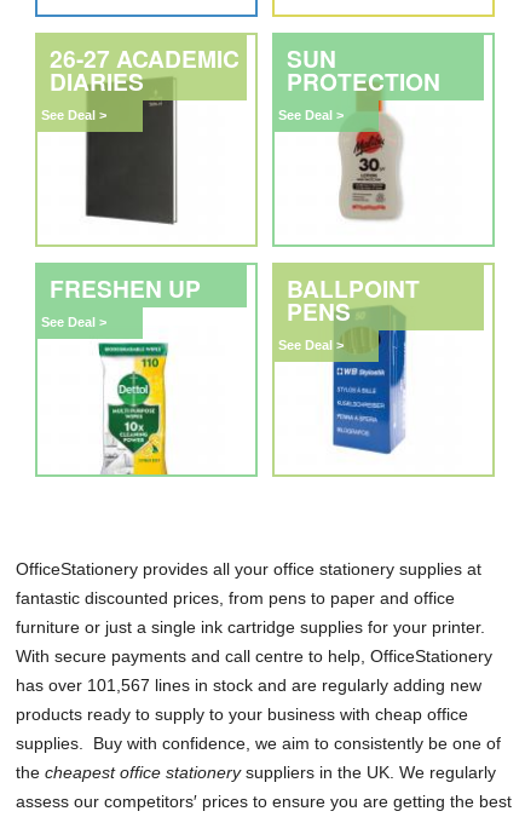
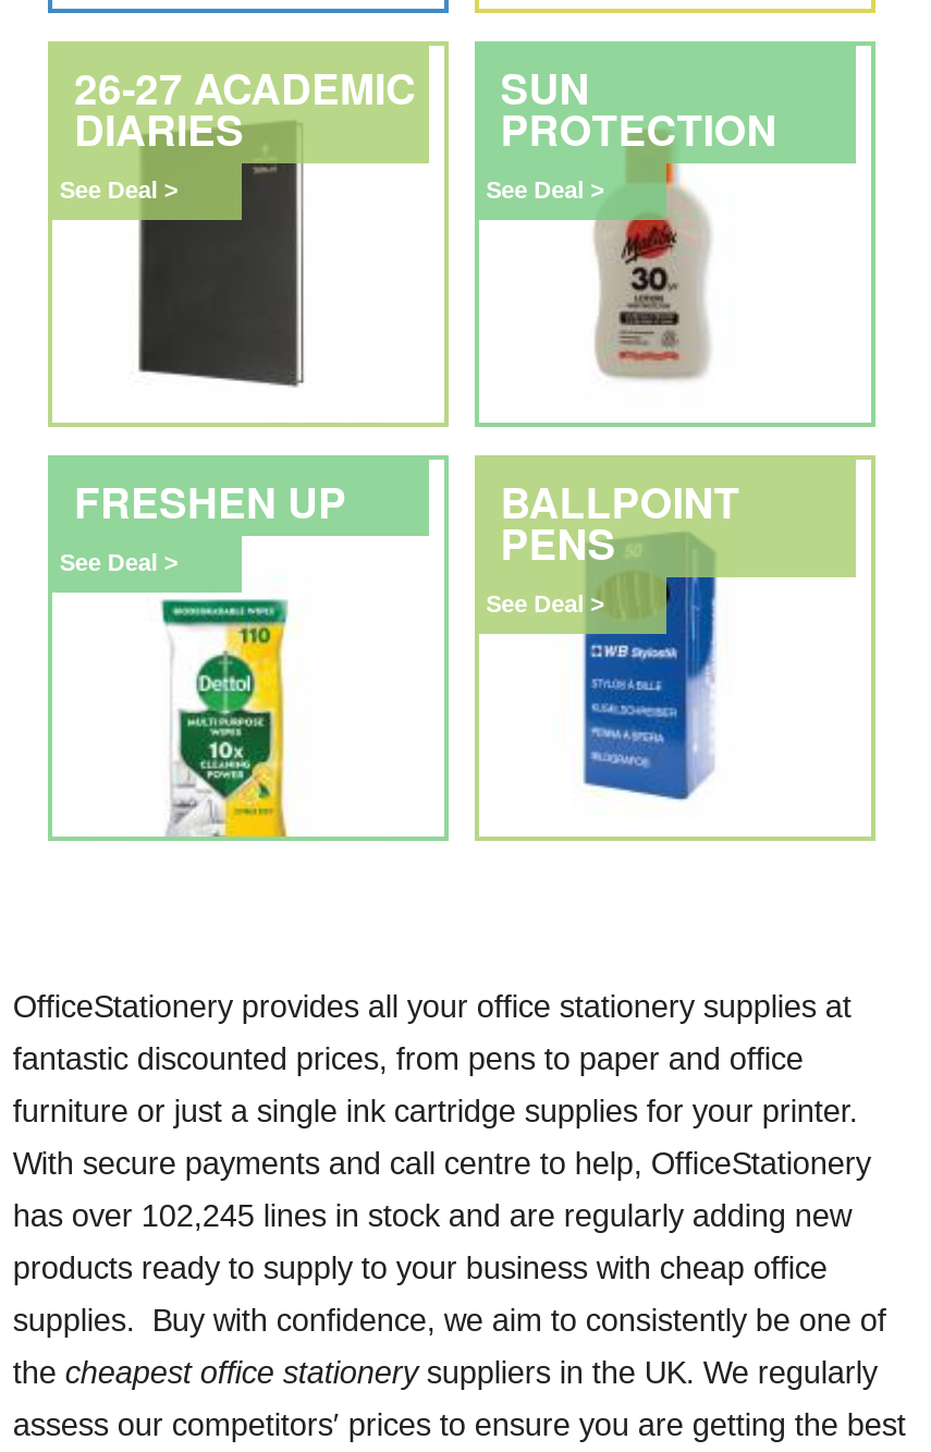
[16,675,481,695] has over 101,567 lines in stock and are regularly adding new -> [13,1198,851,1233] has over 102,245 lines in stock and are regularly adding new

